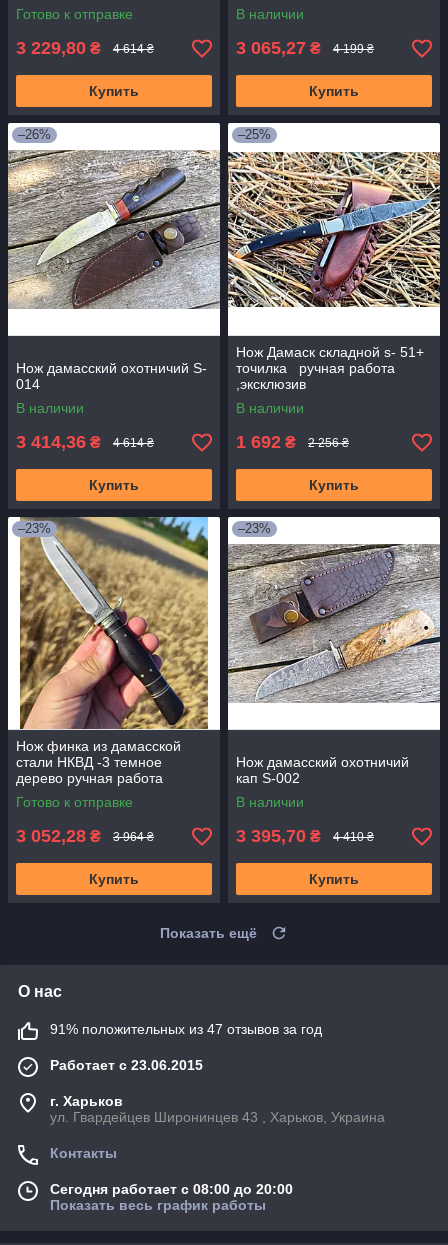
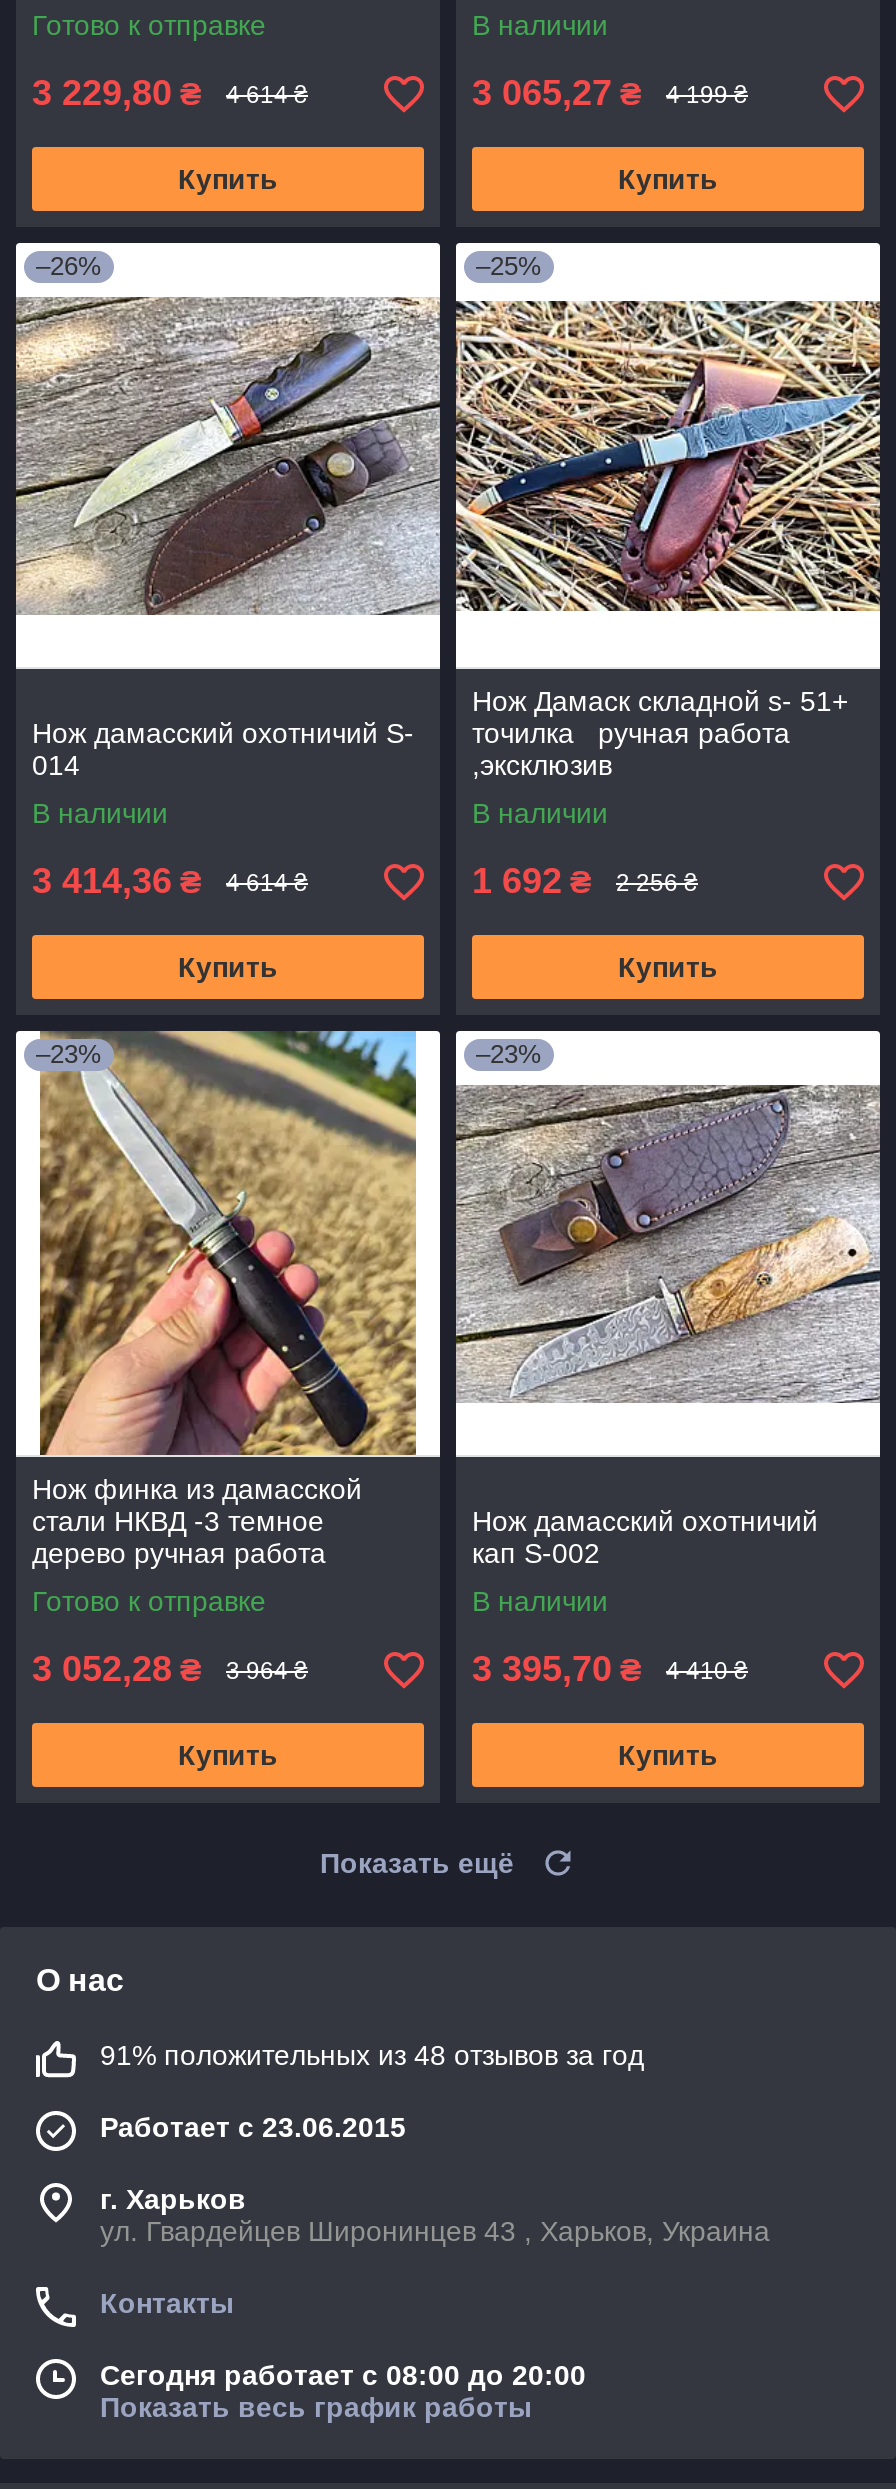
[50,1021,322,1037] 91% положительных из 47 отзывов за год -> [100,2040,644,2072] 91% положительных из 48 отзывов за год

